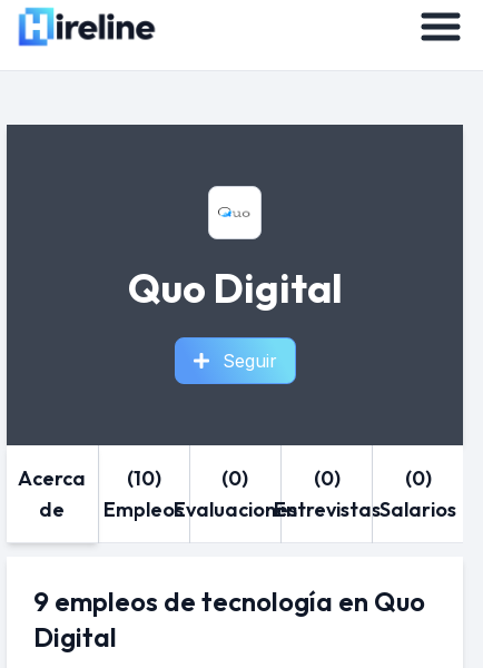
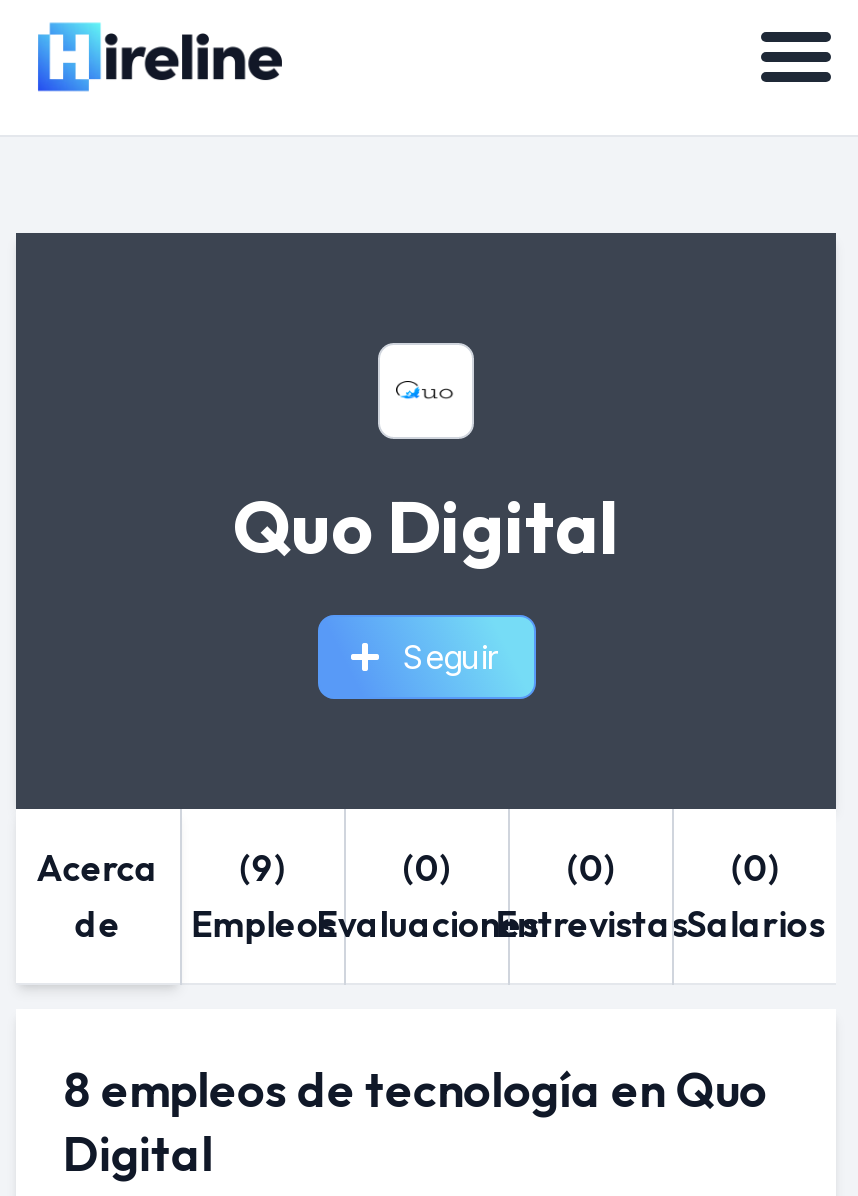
[18,465,161,491] Acerca (10) -> [36,845,286,891] Acerca (9)
[33,584,425,618] 9 empleos de tecnología en Quo -> [63,1059,767,1119] 8 empleos de tecnología en Quo

